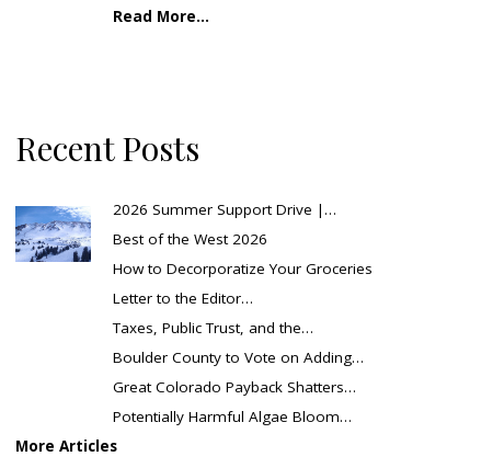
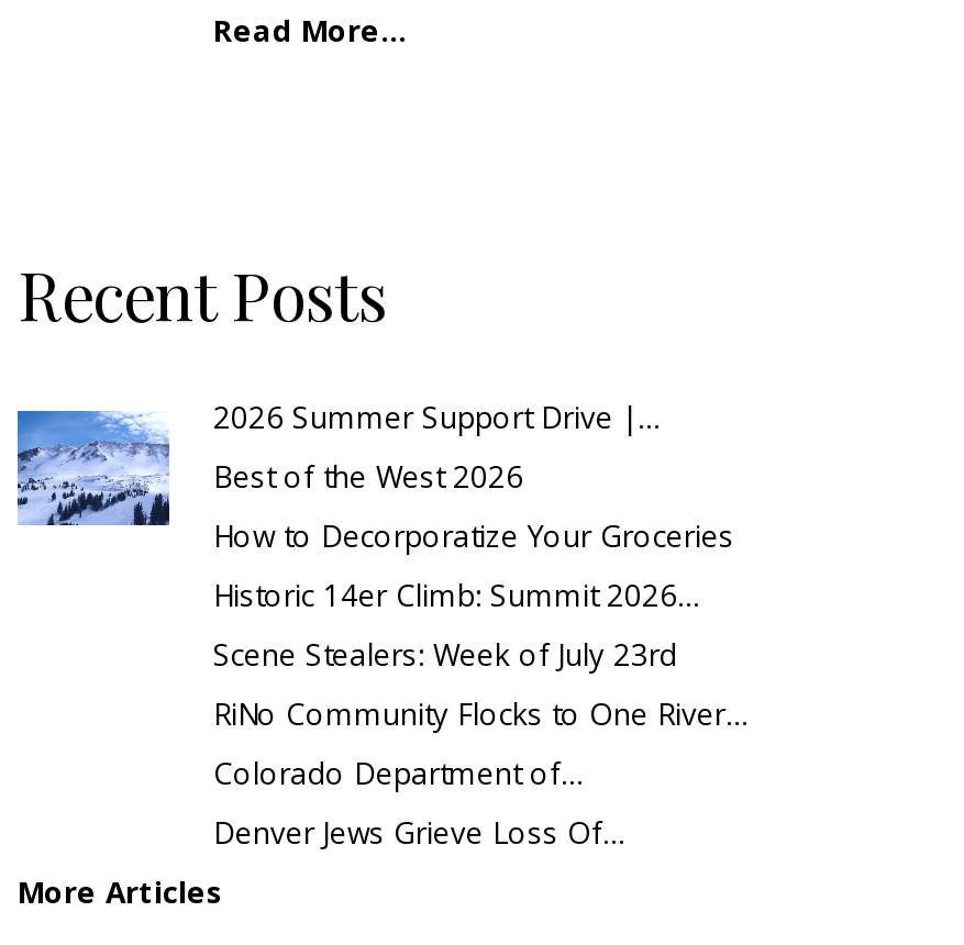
[113,288,253,308] Letter to the Editor… -> [213,576,701,616] Historic 14er Climb: Summit 2026…
[113,317,313,337] Taxes, Public Trust, and the… -> [213,635,677,675] Scene Stealers: Week of July 23rd
[113,347,364,367] Boulder County to Vote on Adding… -> [213,695,750,734] RiNo Community Flocks to One River…
[113,377,356,396] Great Colorado Payback Shatters… -> [213,754,585,794] Colorado Department of…
[113,406,352,426] Potentially Harmful Algae Bloom… -> [213,813,627,853] Denver Jews Grieve Loss Of…

